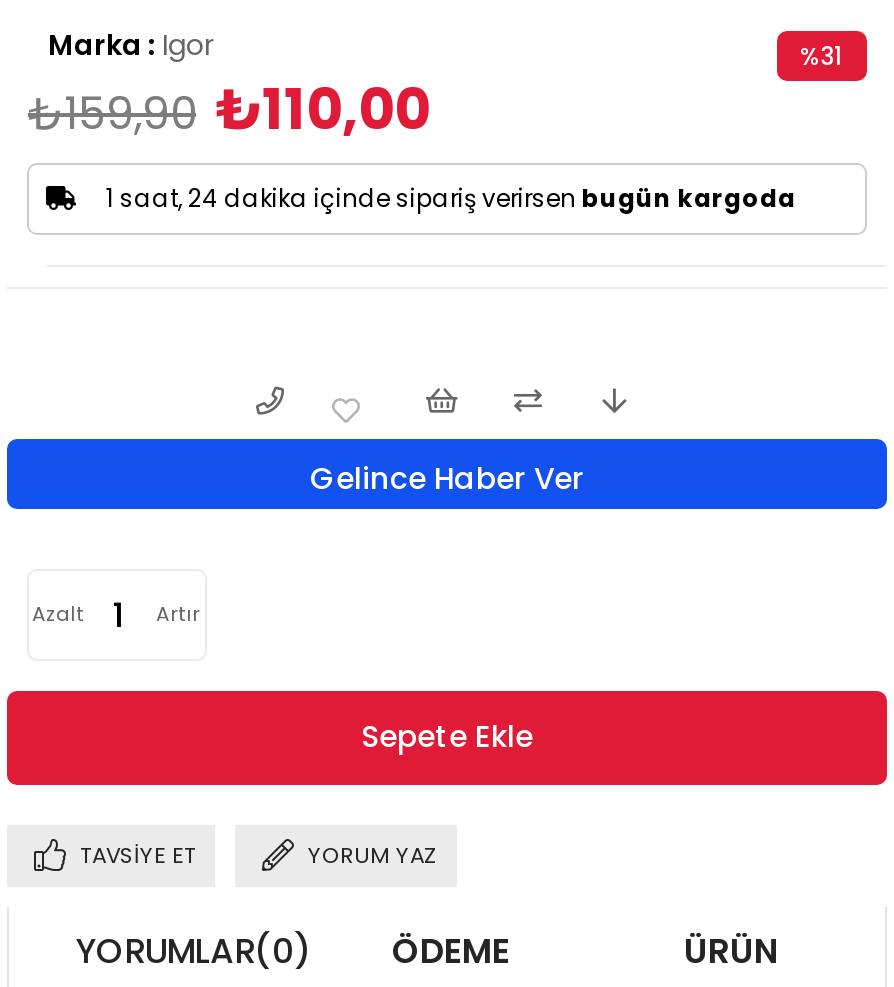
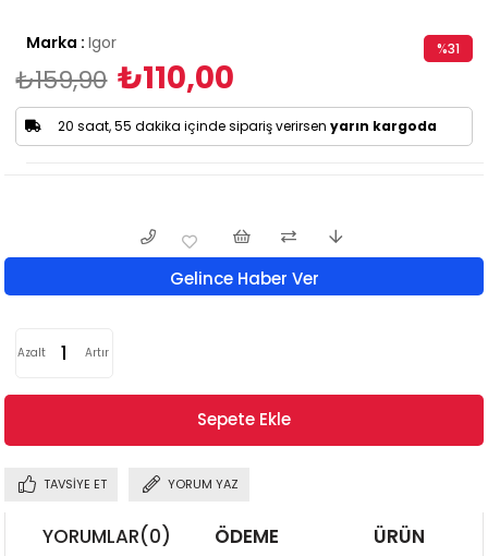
[100,181,796,215] 1 saat, 24 dakika içinde sipariş verirsen bugün kargoda -> [55,117,437,135] 20 saat, 55 dakika içinde sipariş verirsen yarın kargoda

